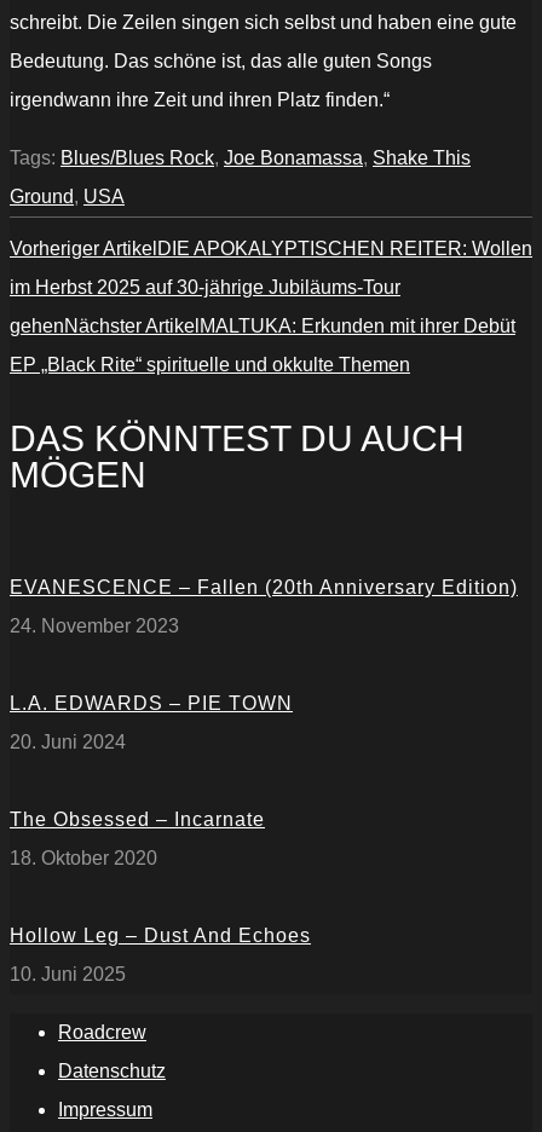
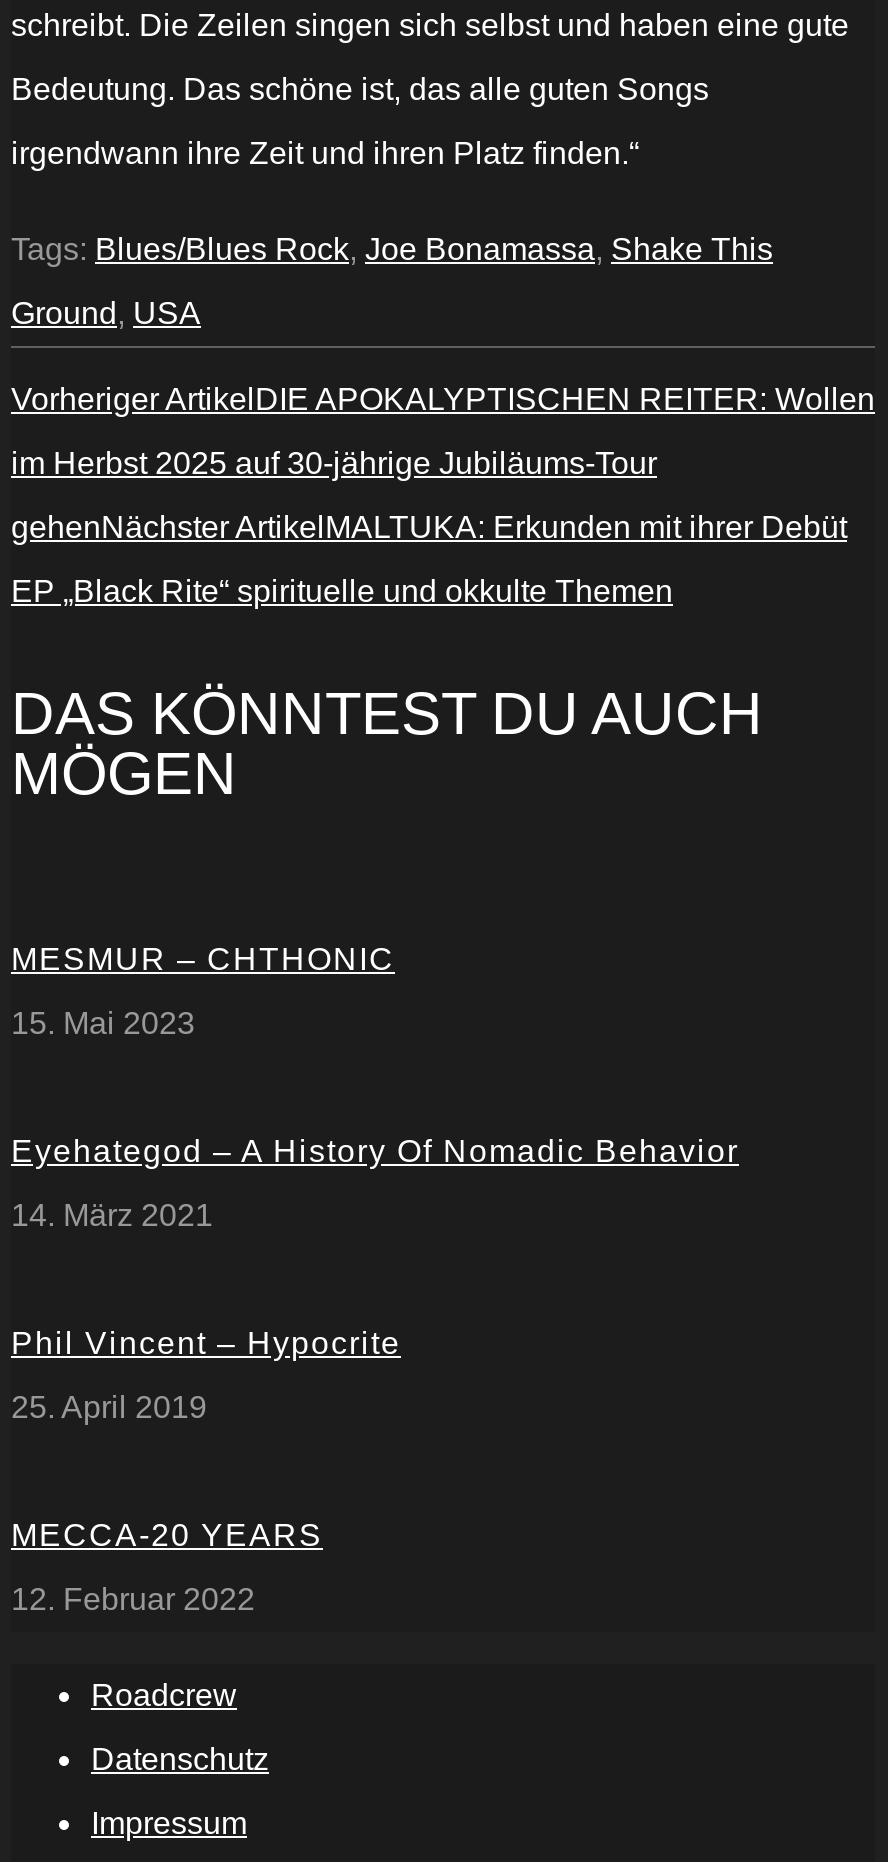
[10,577,518,598] EVANESCENCE – Fallen (20th Anniversary Edition) -> [11,943,395,977] MESMUR – CHTHONIC
[10,616,179,637] 24. November 2023 -> [11,1007,195,1041] 15. Mai 2023
[10,693,293,714] L.A. EDWARDS – PIE TOWN -> [11,1135,739,1169] Eyehategod – A History Of Nomadic Behavior
[10,732,126,753] 20. Juni 2024 -> [11,1199,213,1233] 14. März 2021
[10,810,265,830] The Obsessed – Incarnate -> [11,1327,401,1361] Phil Vincent – Hypocrite
[10,848,157,869] 18. Oktober 2020 -> [11,1391,207,1425] 25. April 2019
[10,926,311,946] Hollow Leg – Dust And Echoes -> [11,1519,323,1553] MECCA-20 YEARS
[10,964,126,985] 10. Juni 2025 -> [11,1583,255,1617] 12. Februar 2022

